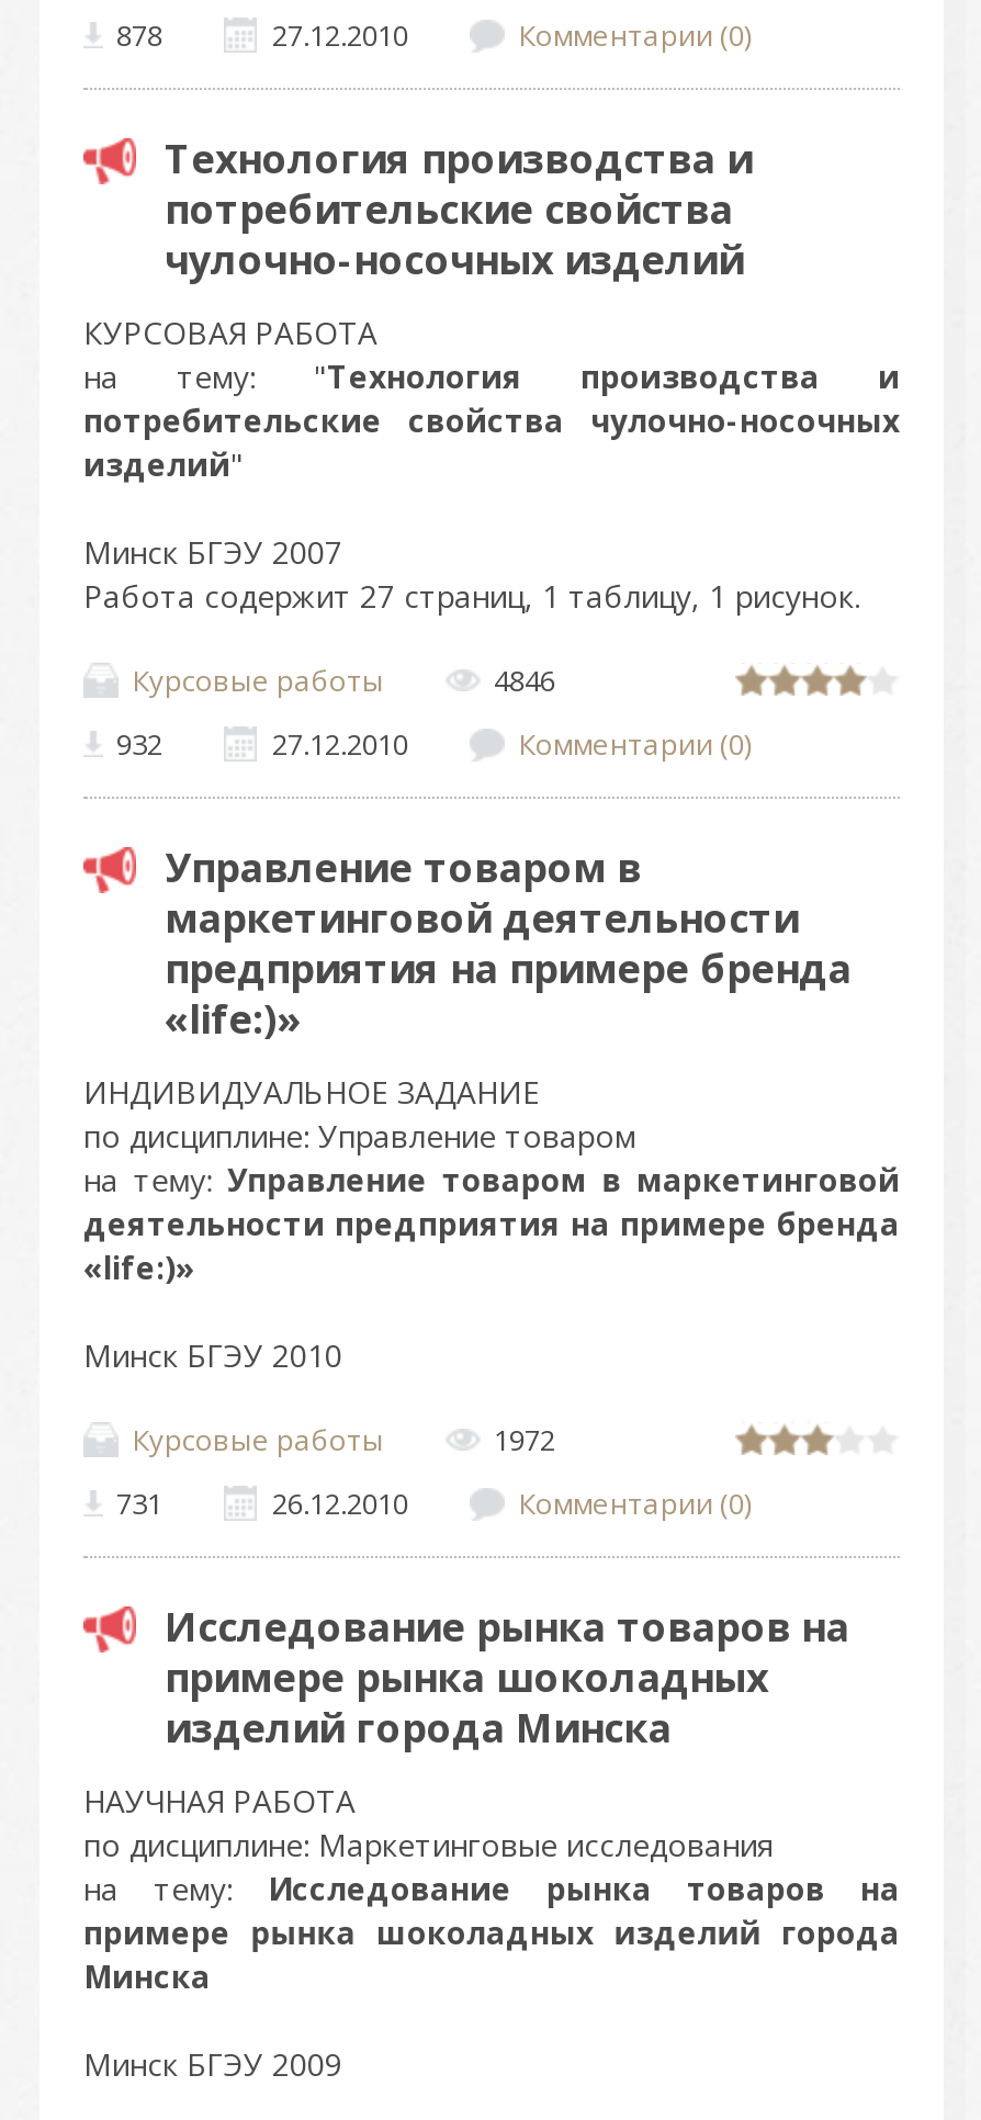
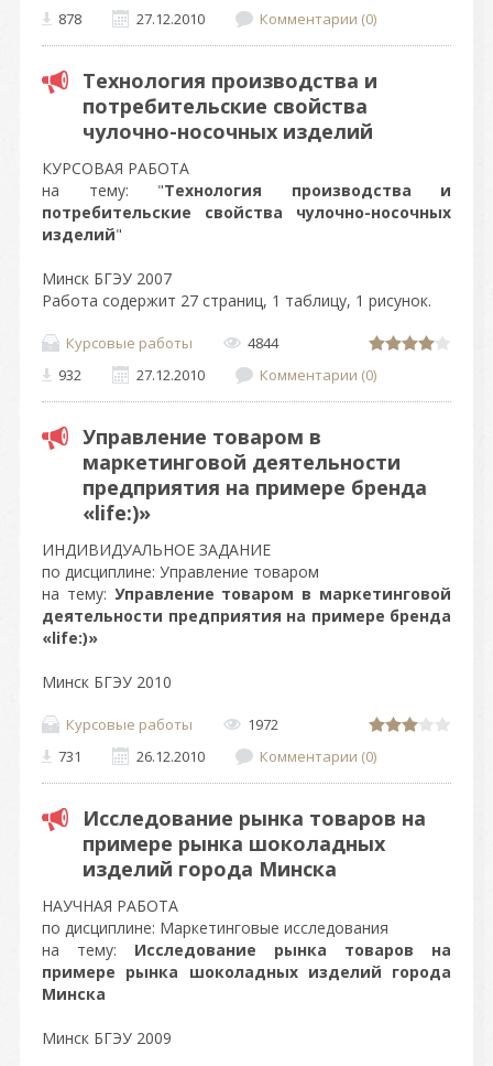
[494,659,555,699] 4846 -> [248,332,278,352] 4844

